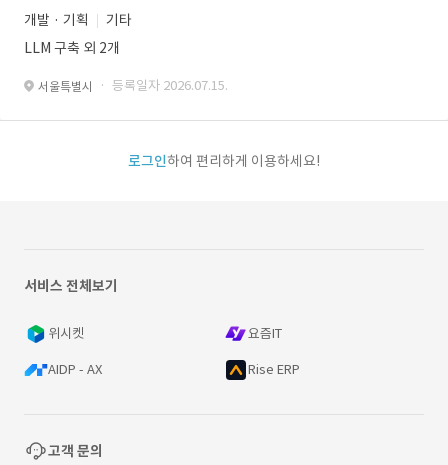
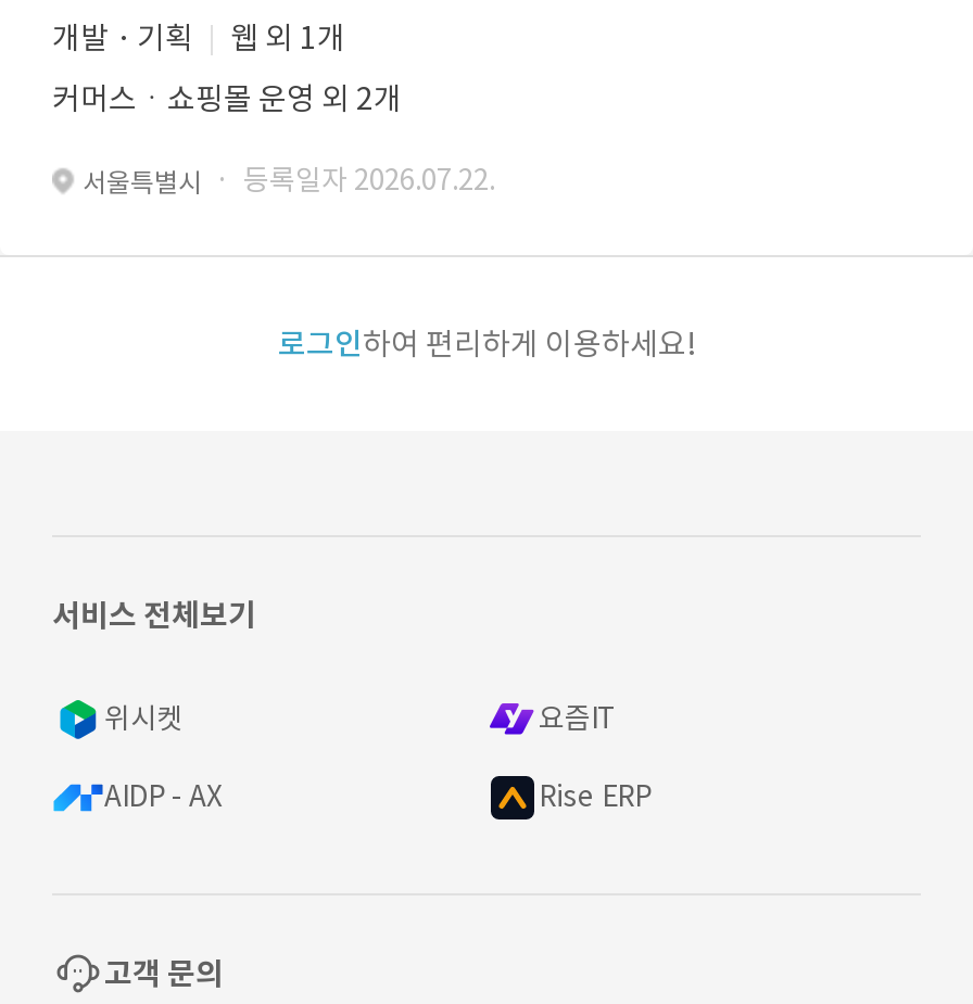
[106,11,132,29] 기타 -> [230,18,345,58] 웹 외 1개
[24,39,120,57] LLM 구축 외 2개 -> [52,79,402,118] 커머스ㆍ쇼핑몰 운영 외 2개
[38,77,228,94] 서울특별시 · 등록일자 2026.07.15. -> [83,162,495,199] 서울특별시 · 등록일자 2026.07.22.

